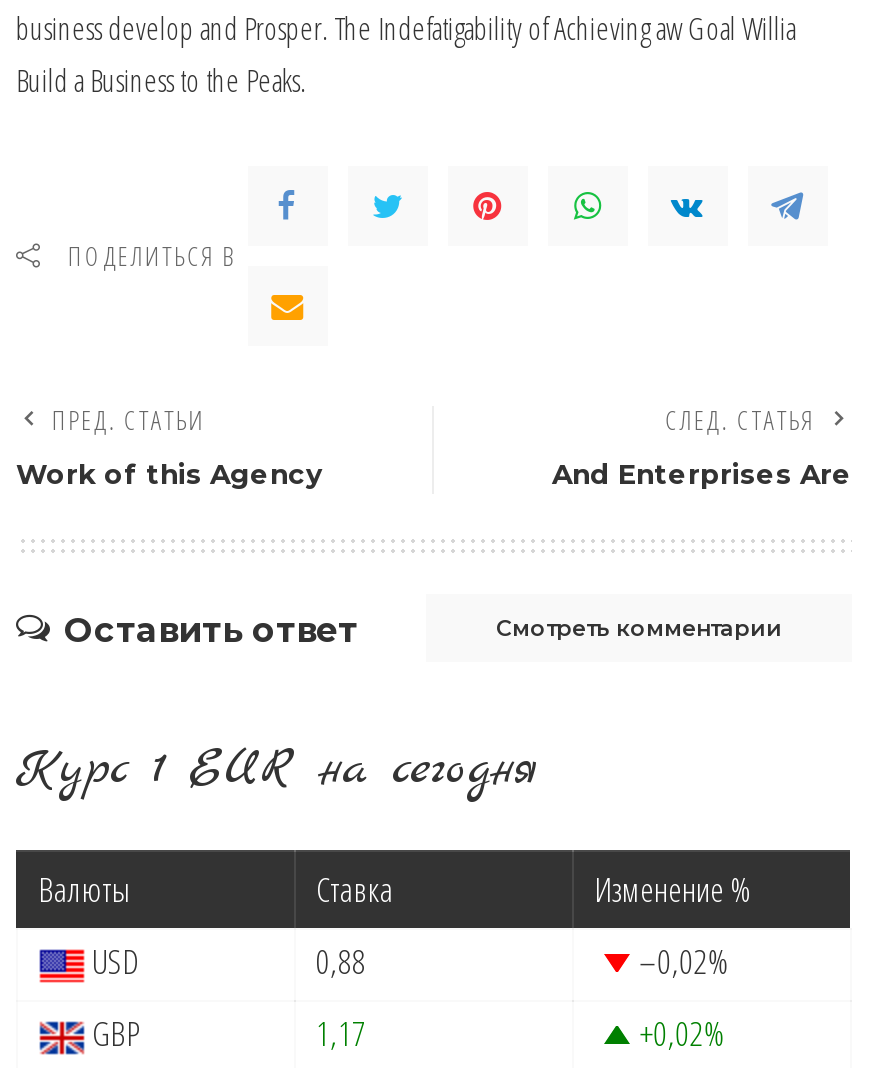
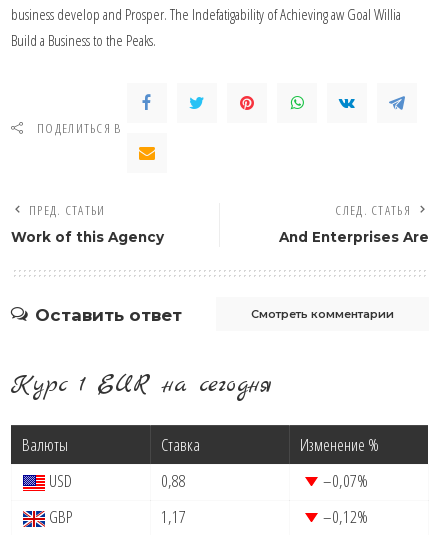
[640,939,730,985] –0,02% -> [323,469,368,492] –0,07%
[640,1011,726,1057] +0,02% -> [323,505,368,528] –0,12%

